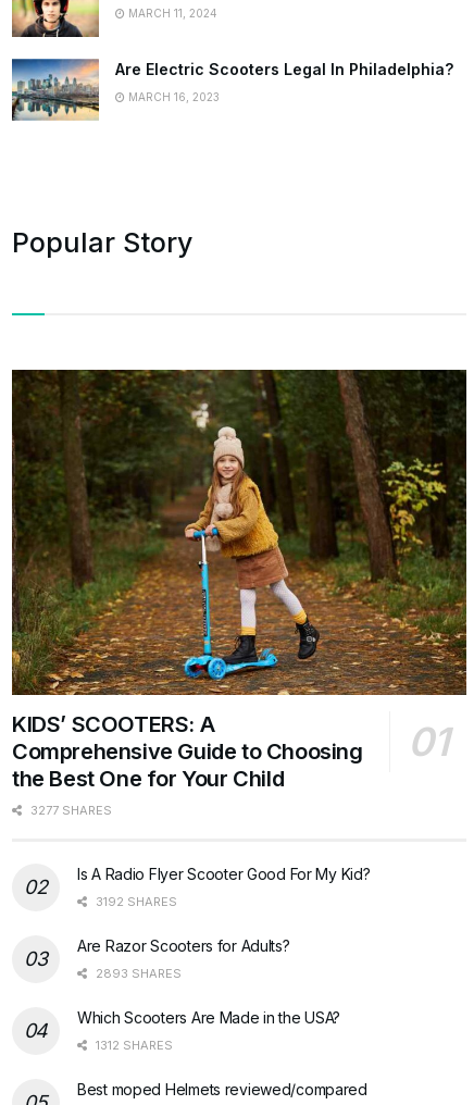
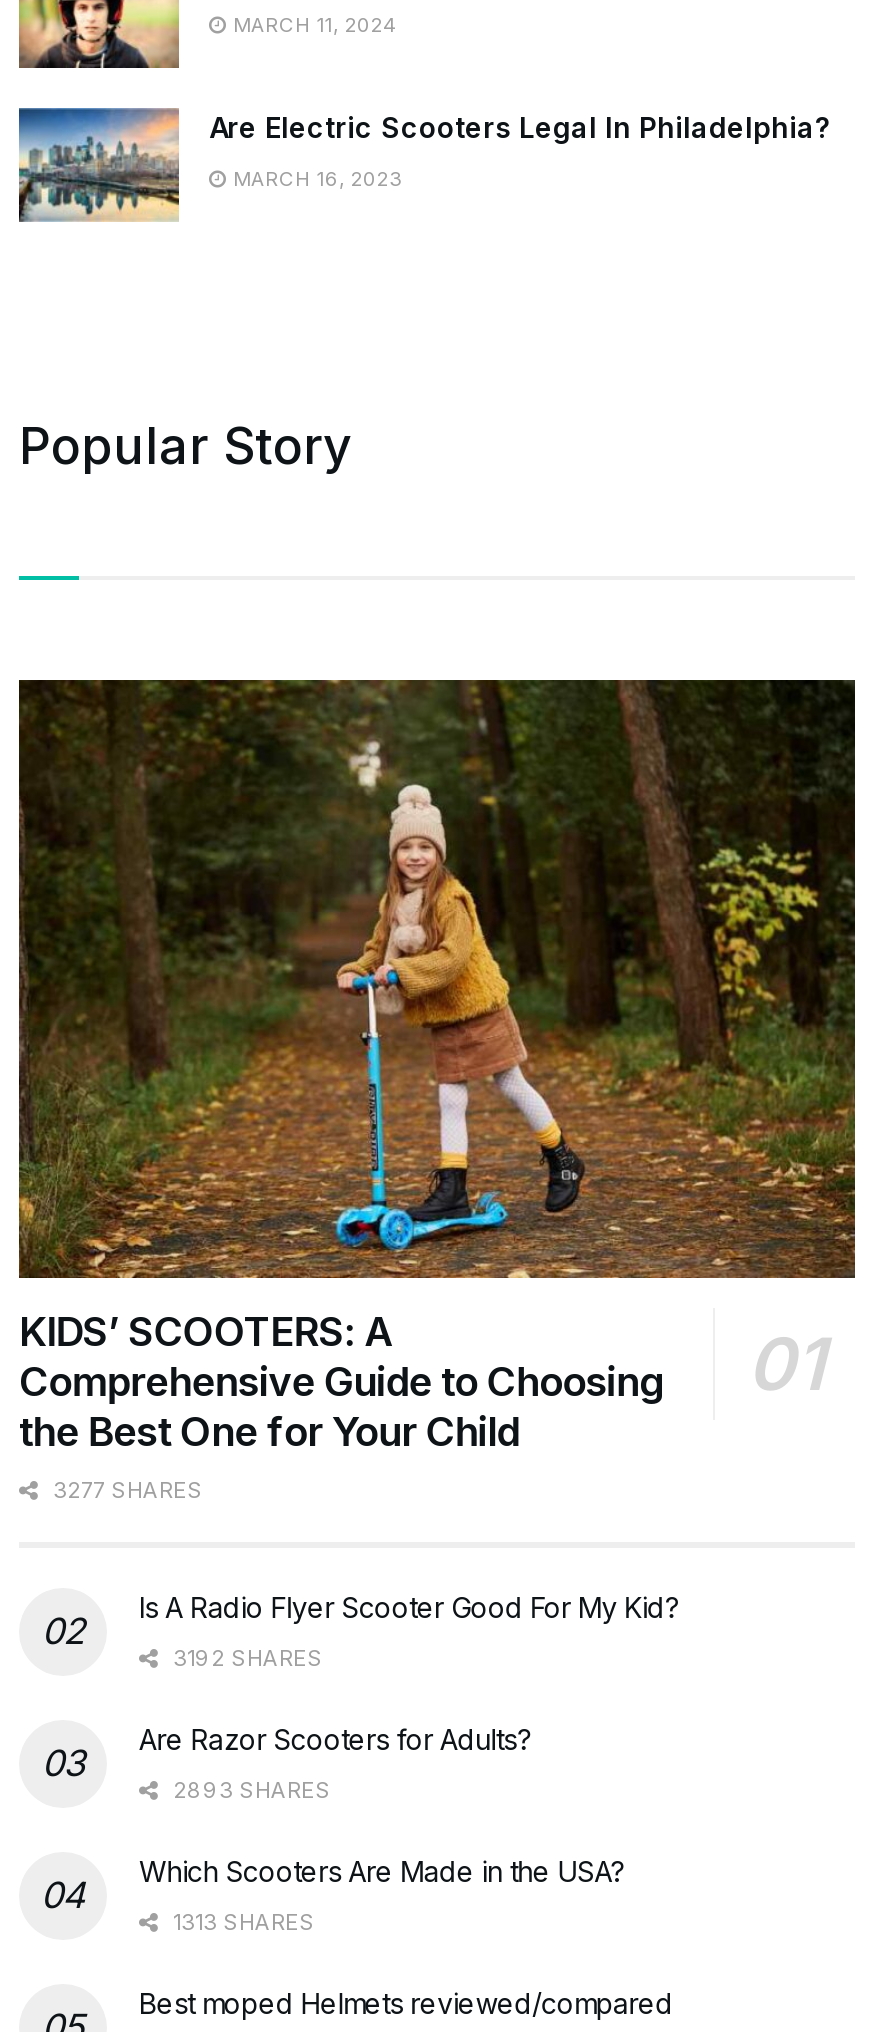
[92,1038,173,1053] 1312 SHARES -> [167,1908,315,1936] 1313 SHARES

